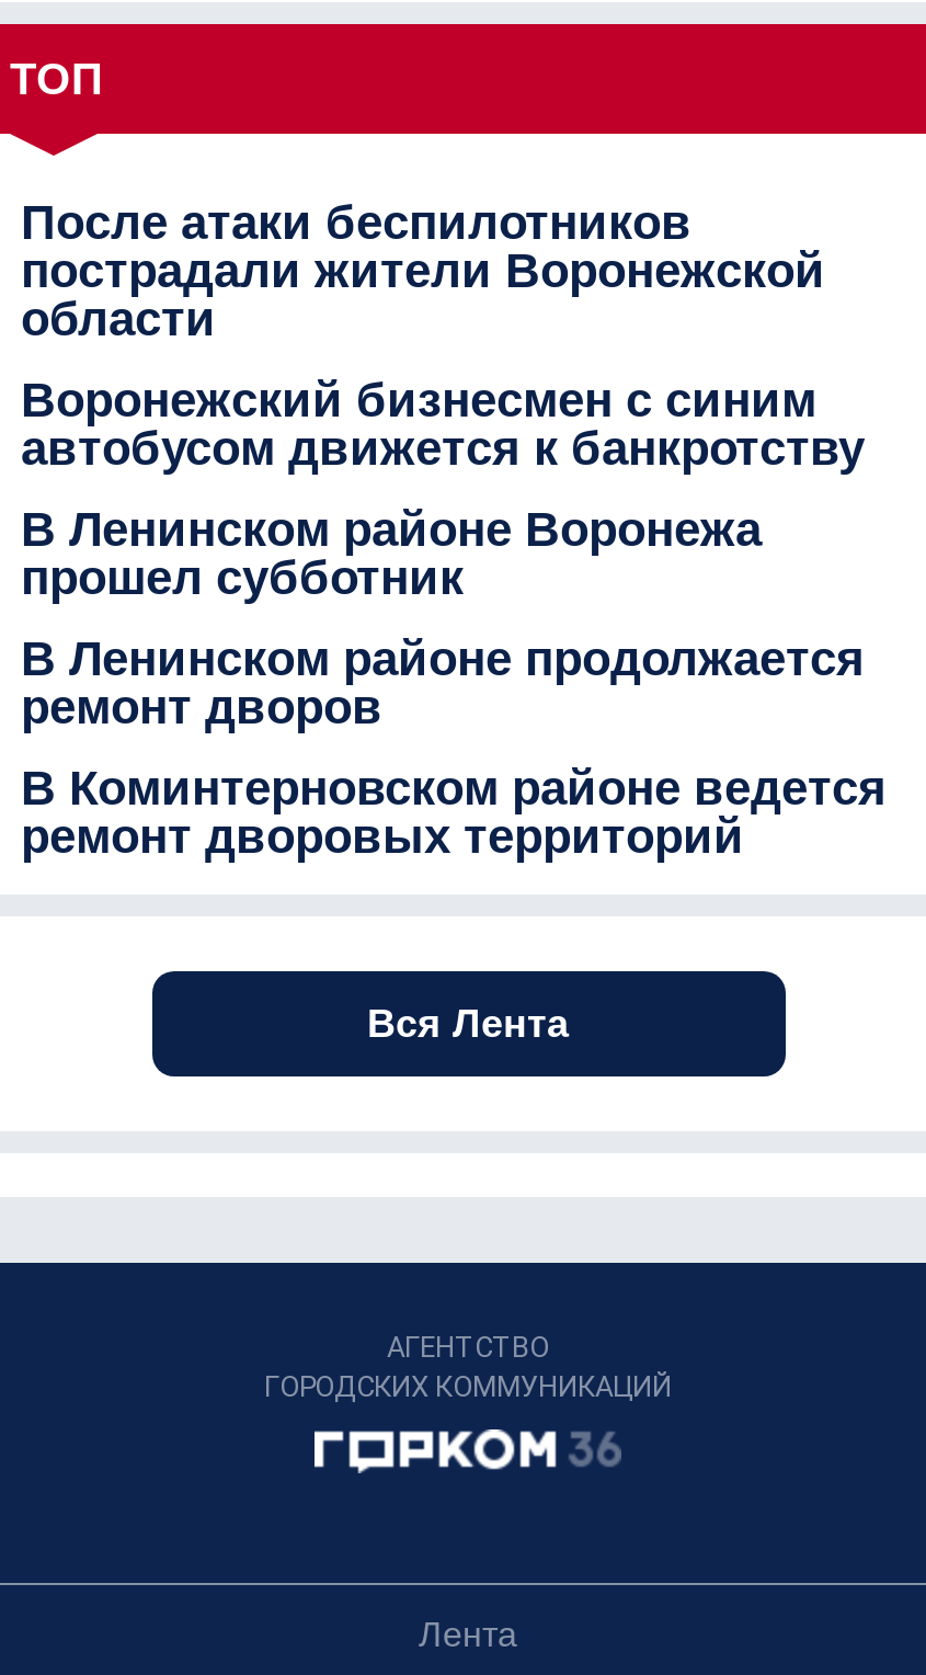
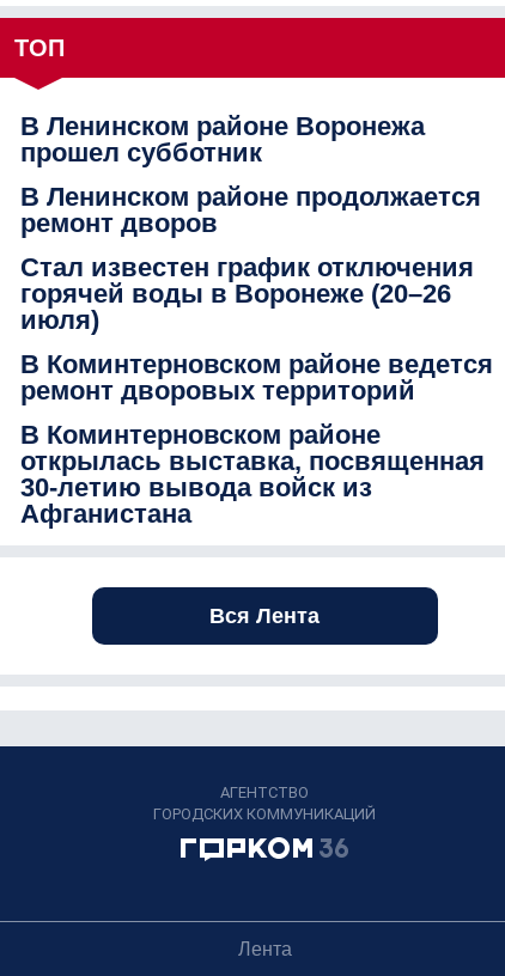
[21,195,865,476] После атаки беспилотников | пострадали жители Воронежской | области | Воронежский бизнесмен с синим | автобусом движется к банкротству -> none
moved [21,502,865,735] -> [20,111,481,238]: В Ленинском районе Воронежа | прошел субботник | В Ленинском районе продолжается | ремонт дворов
none -> [20,252,474,335] Стал известен график отключения | горячей воды в Воронеже (20–26 | июля)
moved [21,761,887,864] -> [20,349,493,406]: В Коминтерновском районе ведется | ремонт дворовых территорий
none -> [20,420,485,529] В Коминтерновском районе | открылась выставка, посвященная | 30-летию вывода войск из | Афганистана

